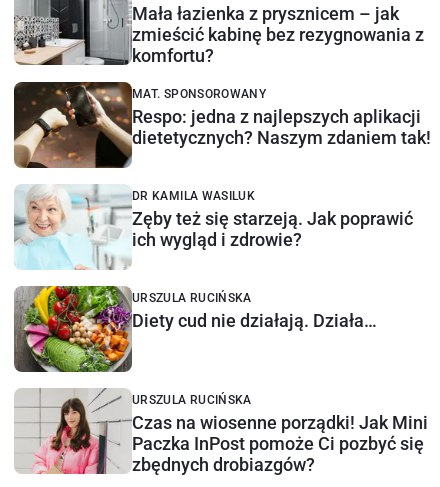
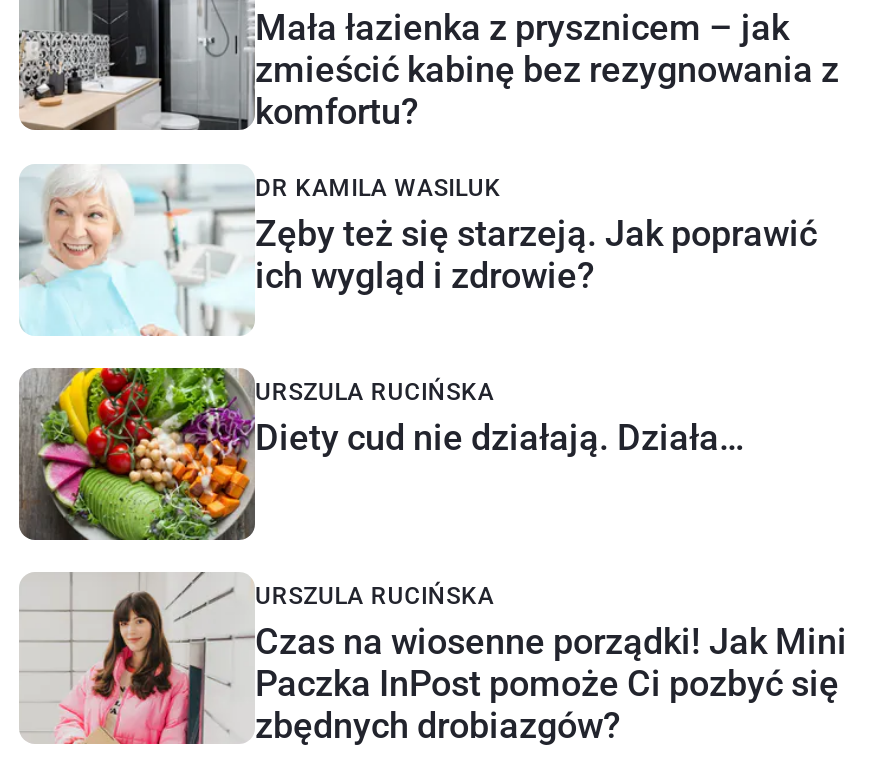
[14,81,431,169] [image] | MAT. SPONSOROWANY | Respo: jedna z najlepszych aplikacji | dietetycznych? Naszym zdaniem tak! -> none

